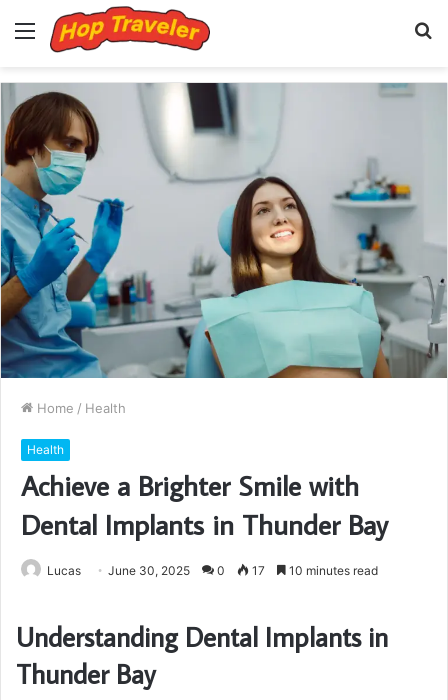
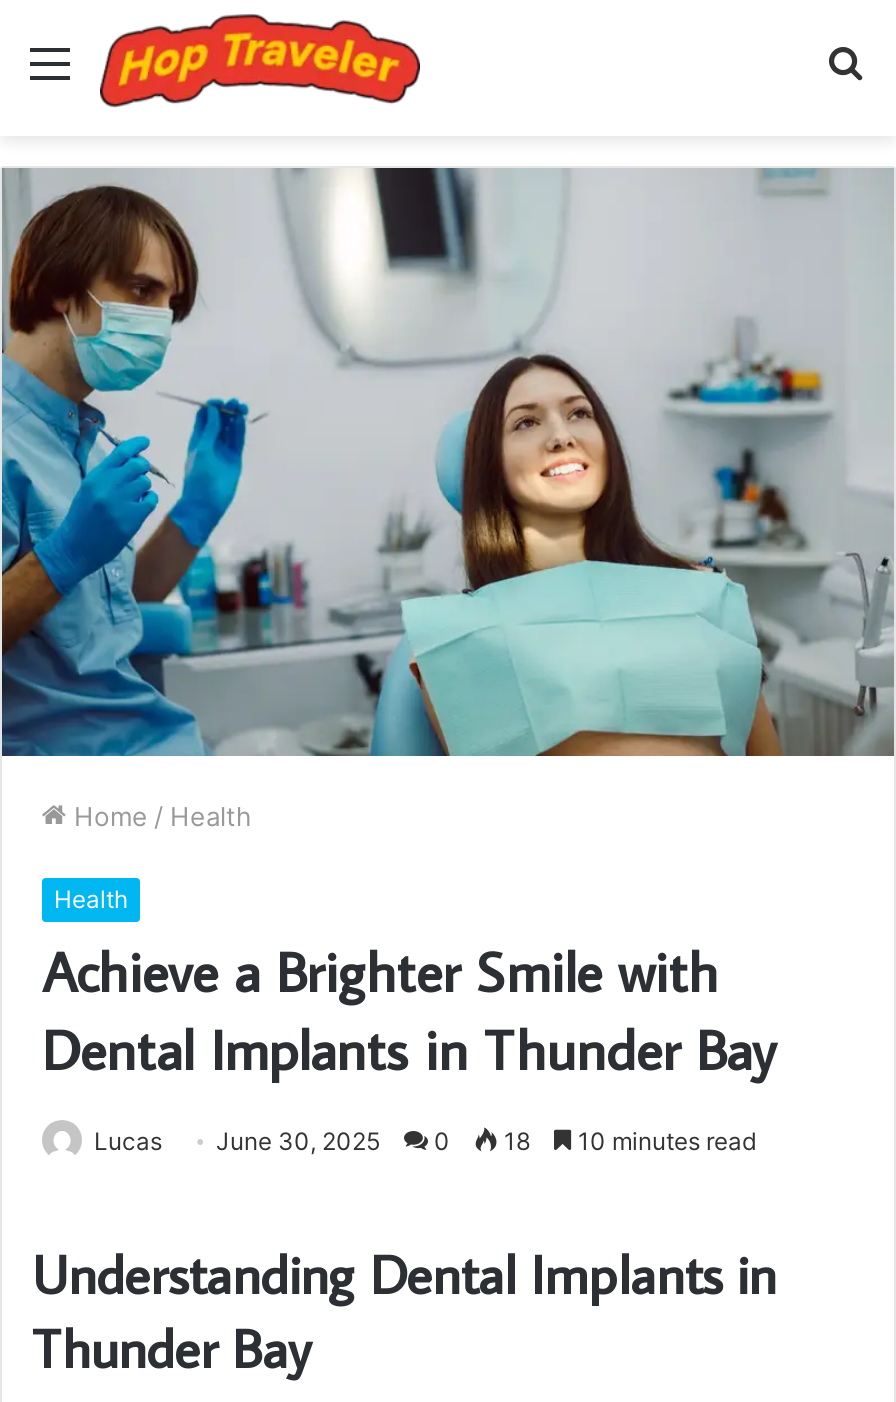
[47,562,378,577] Lucas June 30, 2025 0 17 10 minutes read -> [94,1127,756,1157] Lucas June 30, 2025 0 18 10 minutes read

